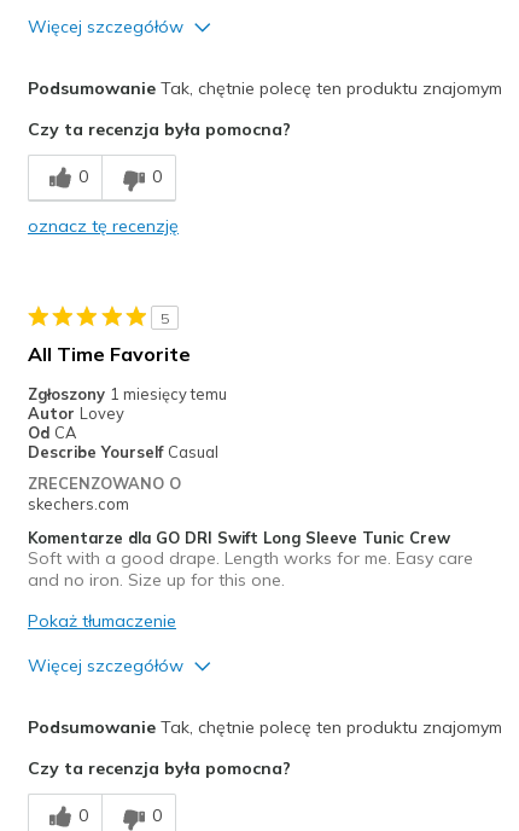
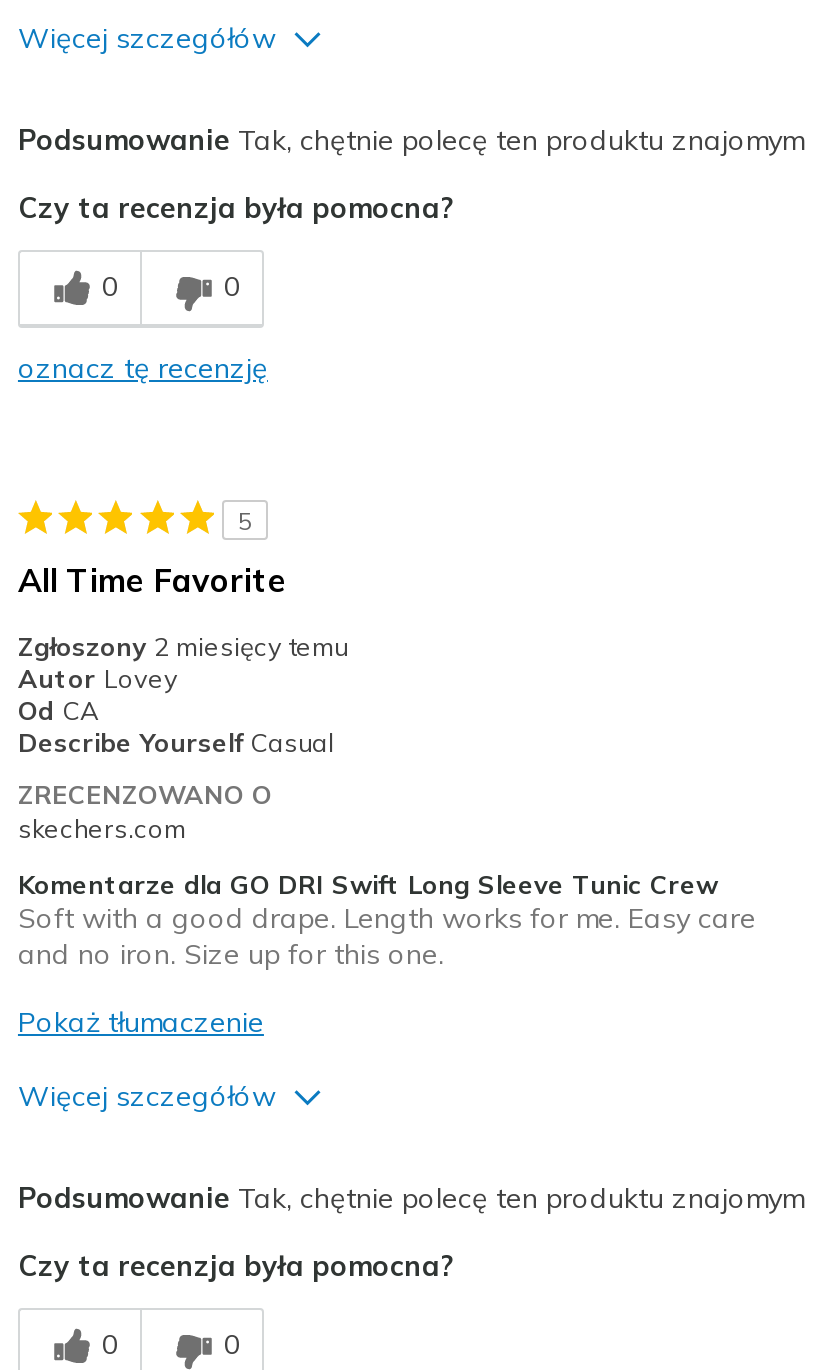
[28,384,227,403] Zgłoszony 1 miesięcy temu -> [18,629,348,661] Zgłoszony 2 miesięcy temu

